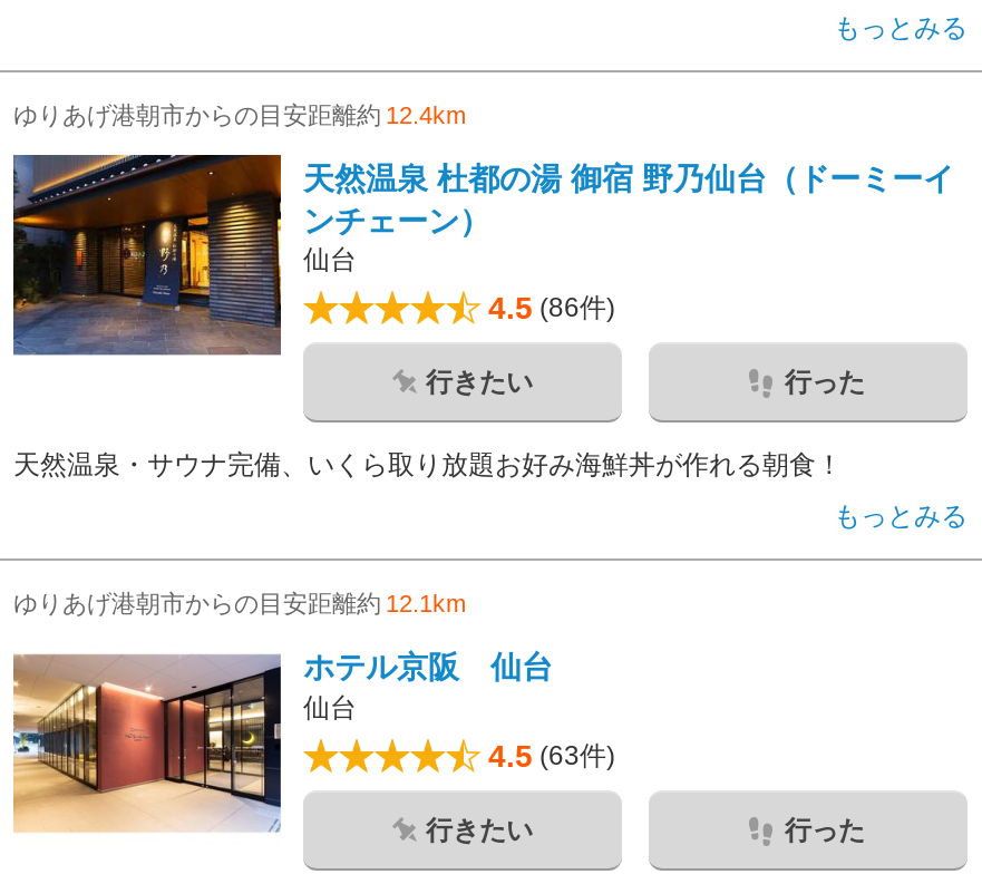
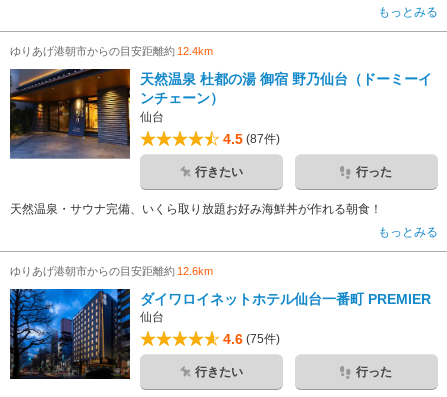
[488,290,615,326] 4.5 (86件) -> [223,130,280,146] 4.5 (87件)
[13,590,466,617] ゆりあげ港朝市からの目安距離約 12.1km -> [10,265,213,277] ゆりあげ港朝市からの目安距離約 12.6km
[11,644,553,845] [image] | ホテル京阪 仙台 -> [9,288,431,380] [image] | ダイワロイネットホテル仙台一番町 PREMIER
[488,737,615,772] 4.5 (63件) -> [223,330,280,346] 4.6 (75件)

